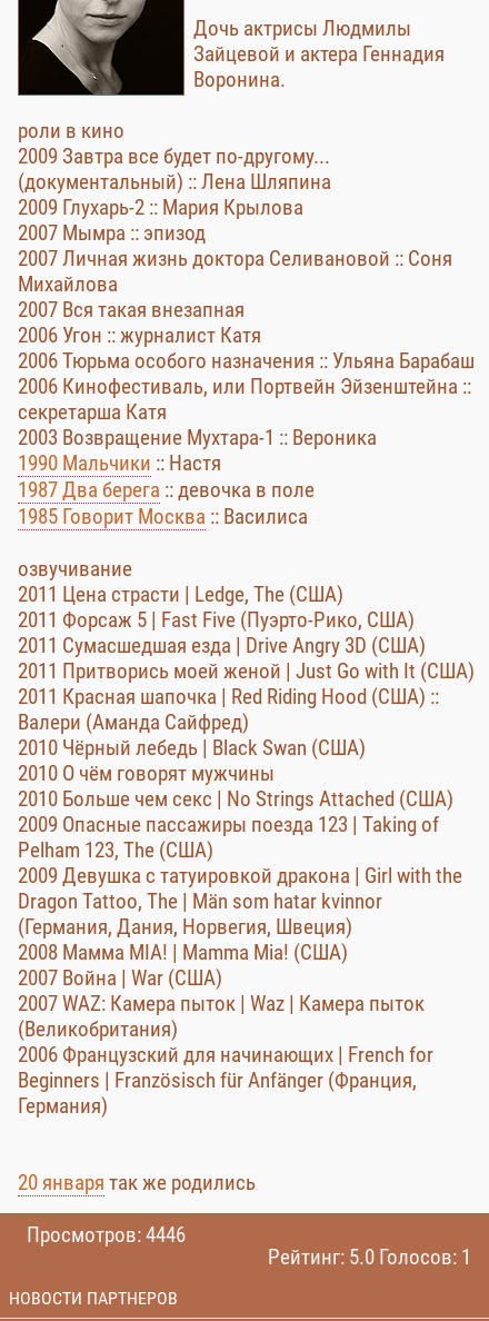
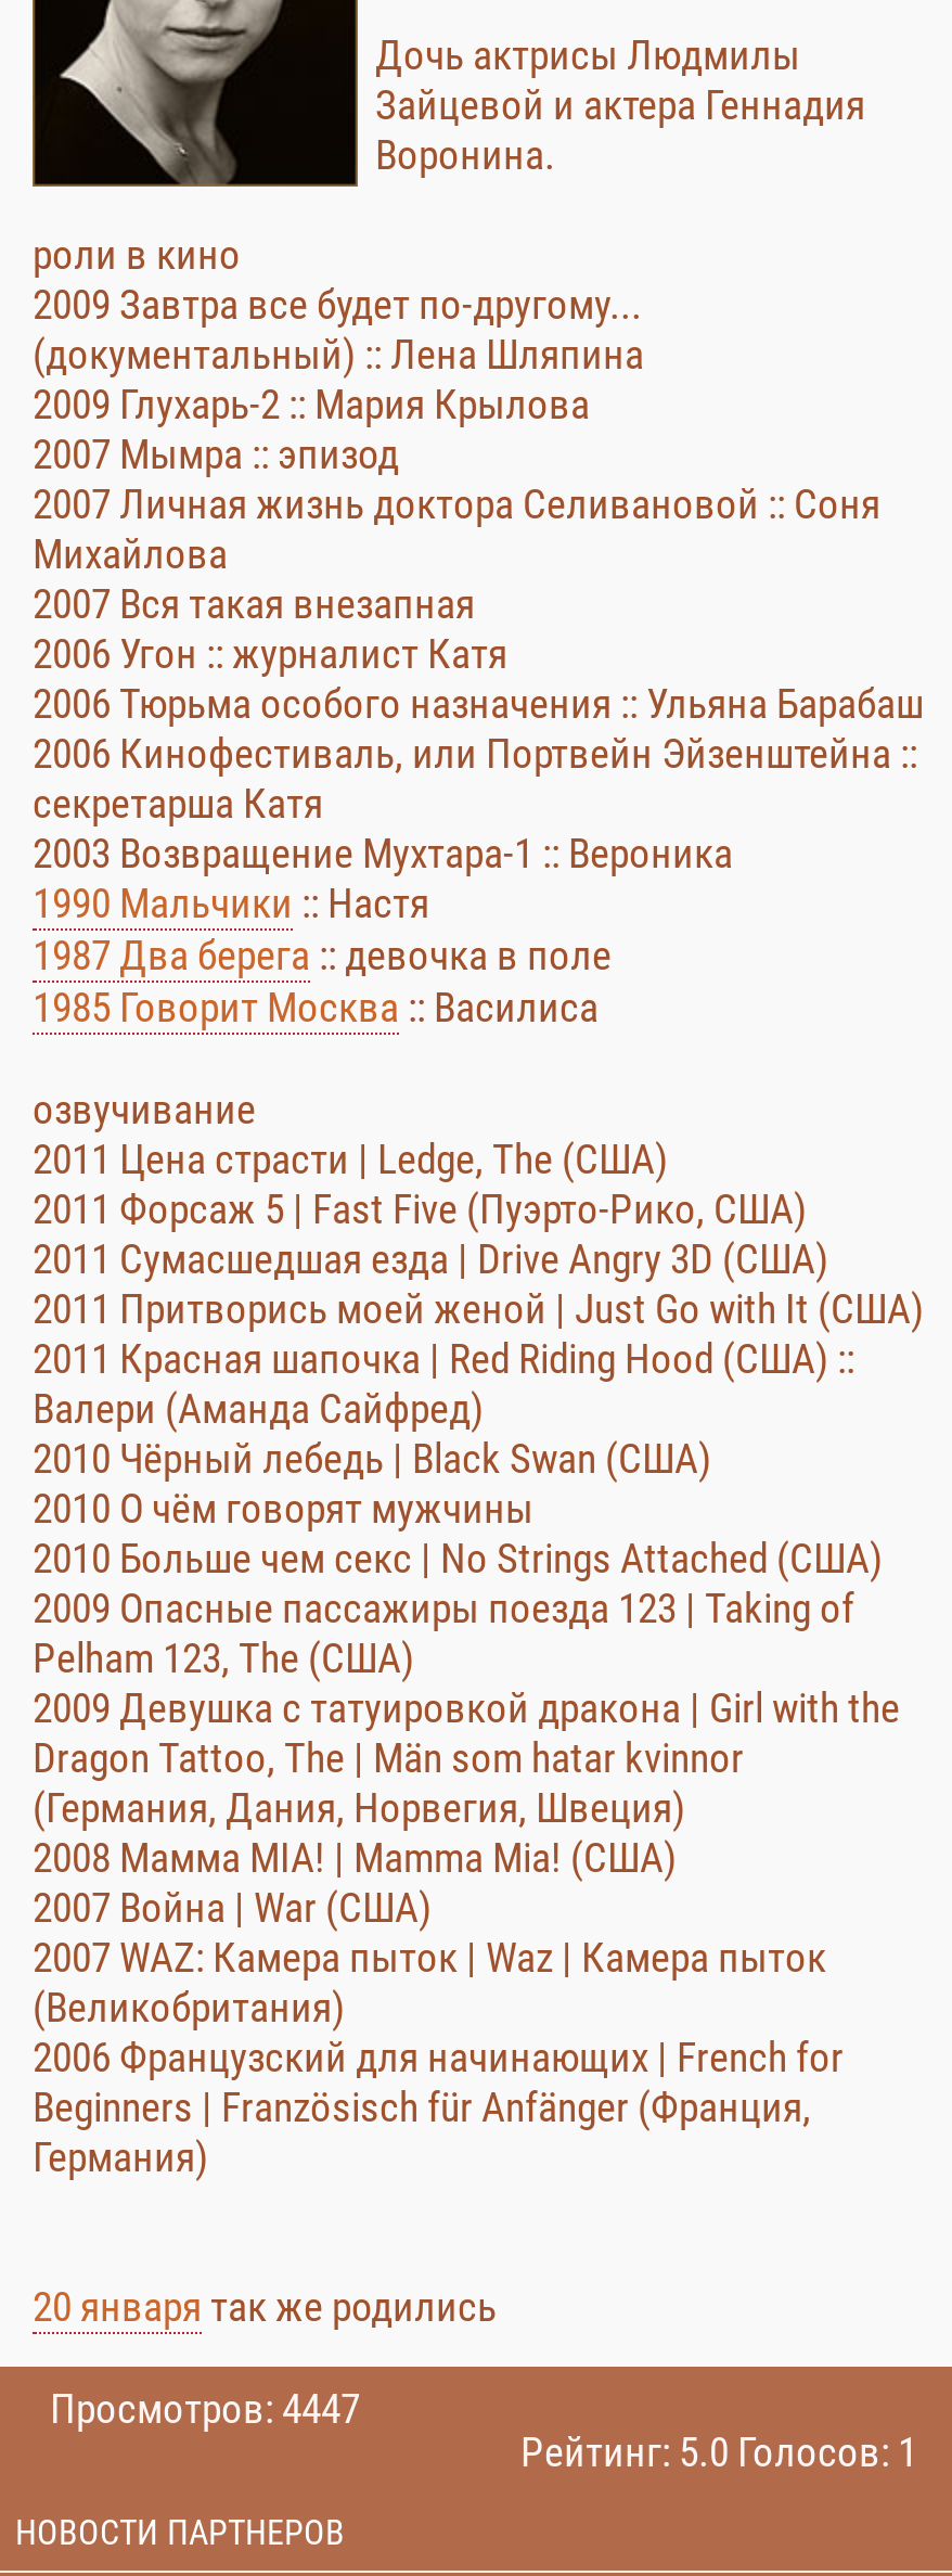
[27,1222,186,1248] Просмотров: 4446 -> [50,2384,360,2434] Просмотров: 4447

